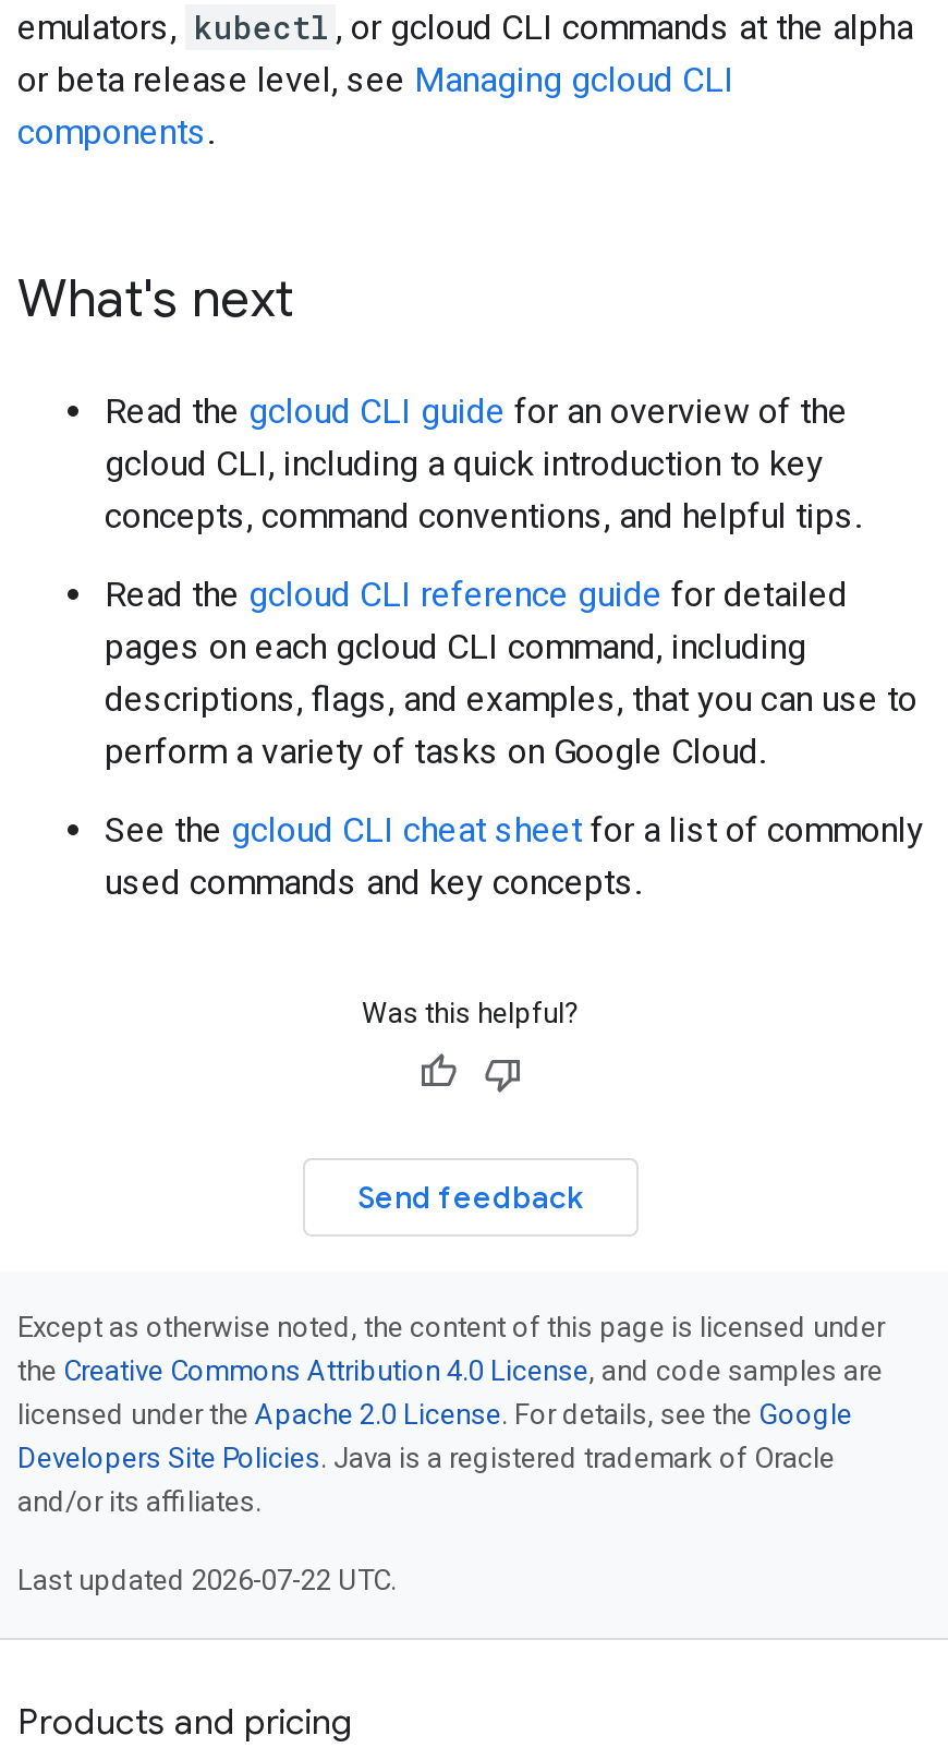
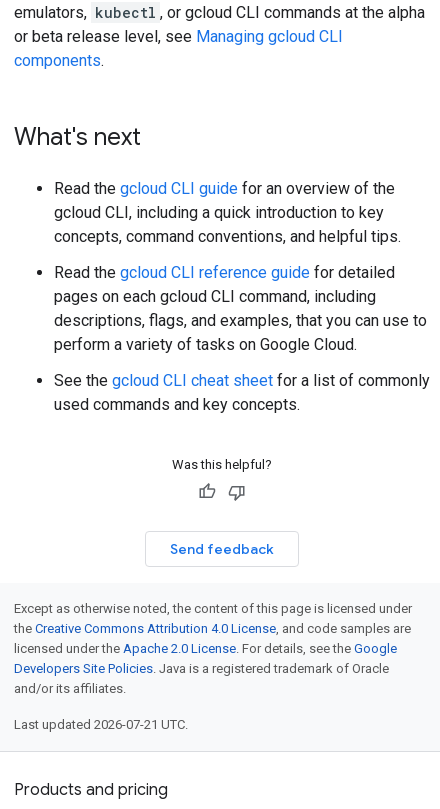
[17,1564,397,1596] Last updated 2026-07-22 UTC. -> [14,717,188,732] Last updated 2026-07-21 UTC.

